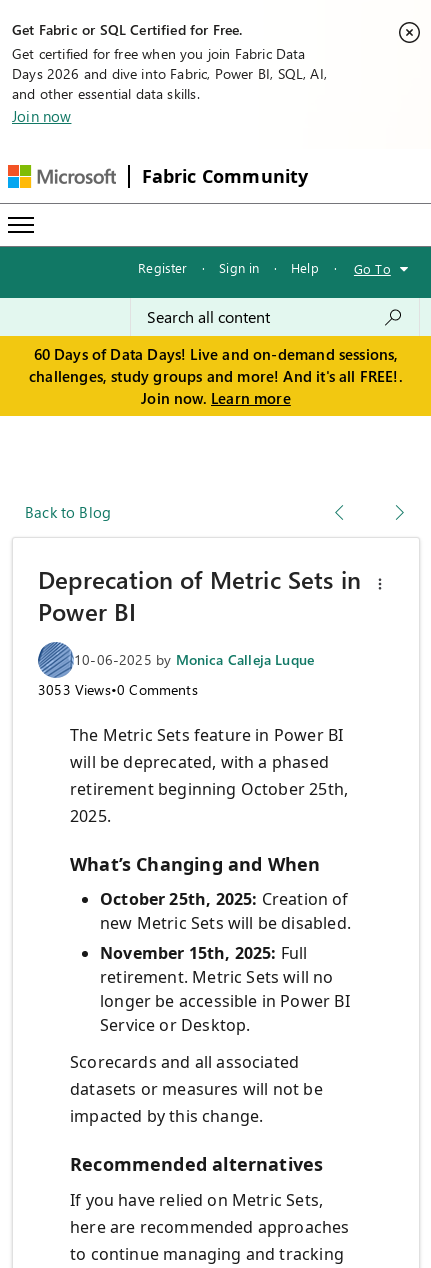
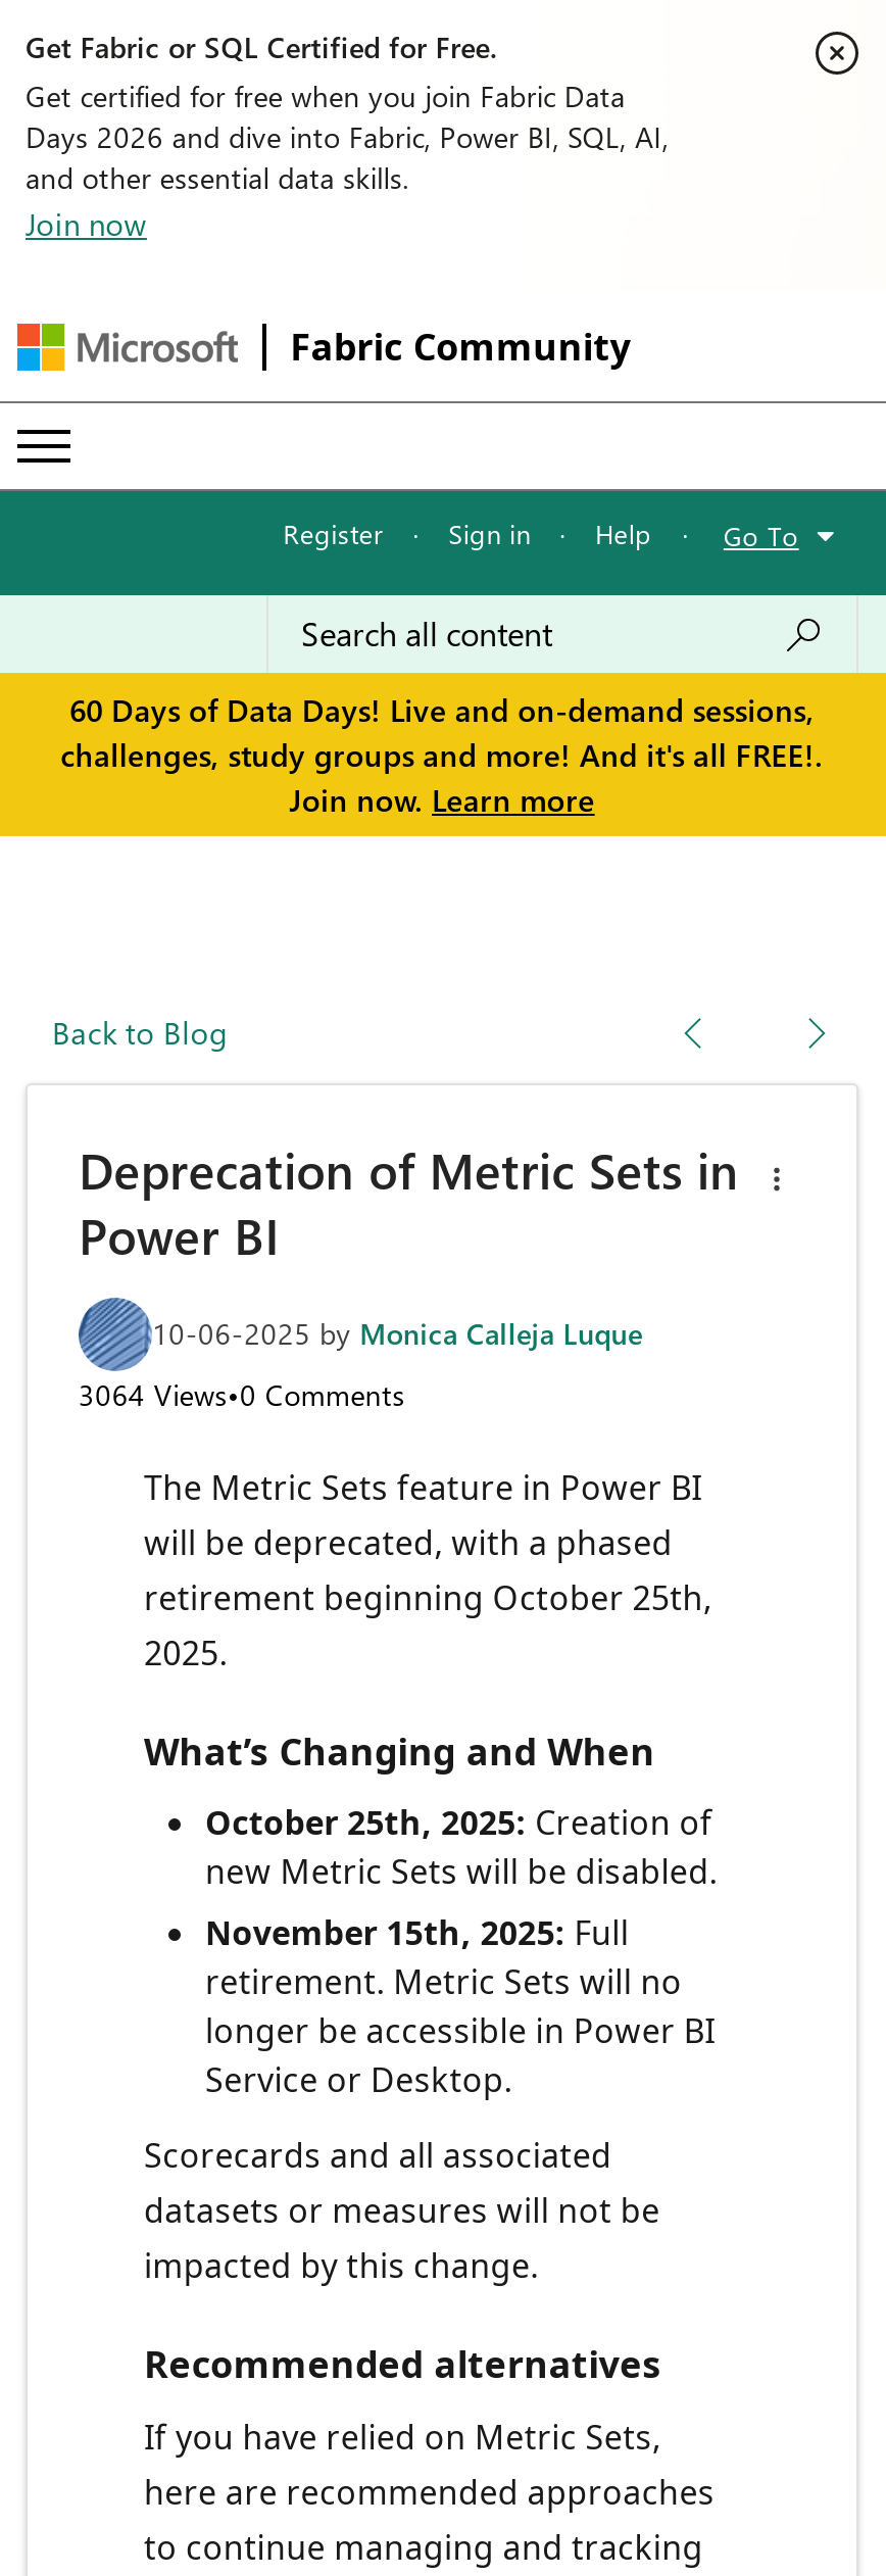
[38,680,198,699] 3053 Views•0 Comments -> [79,1376,405,1415] 3064 Views•0 Comments

